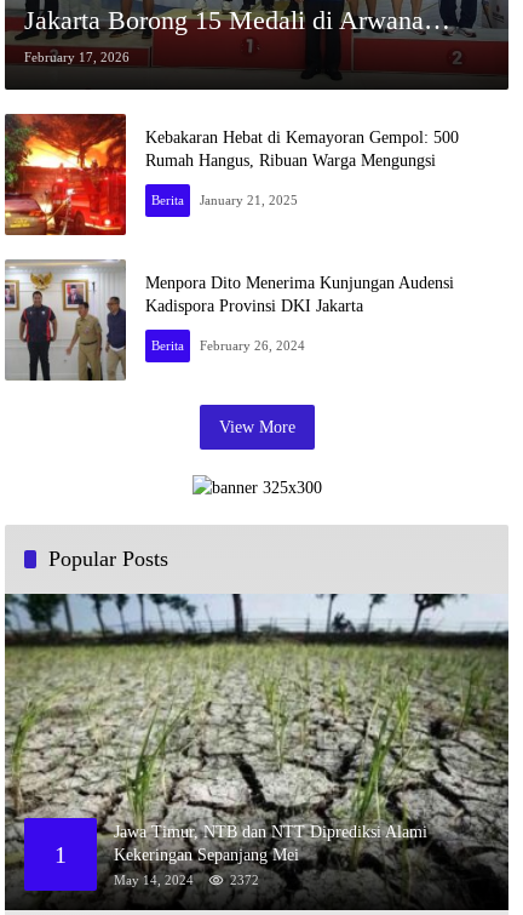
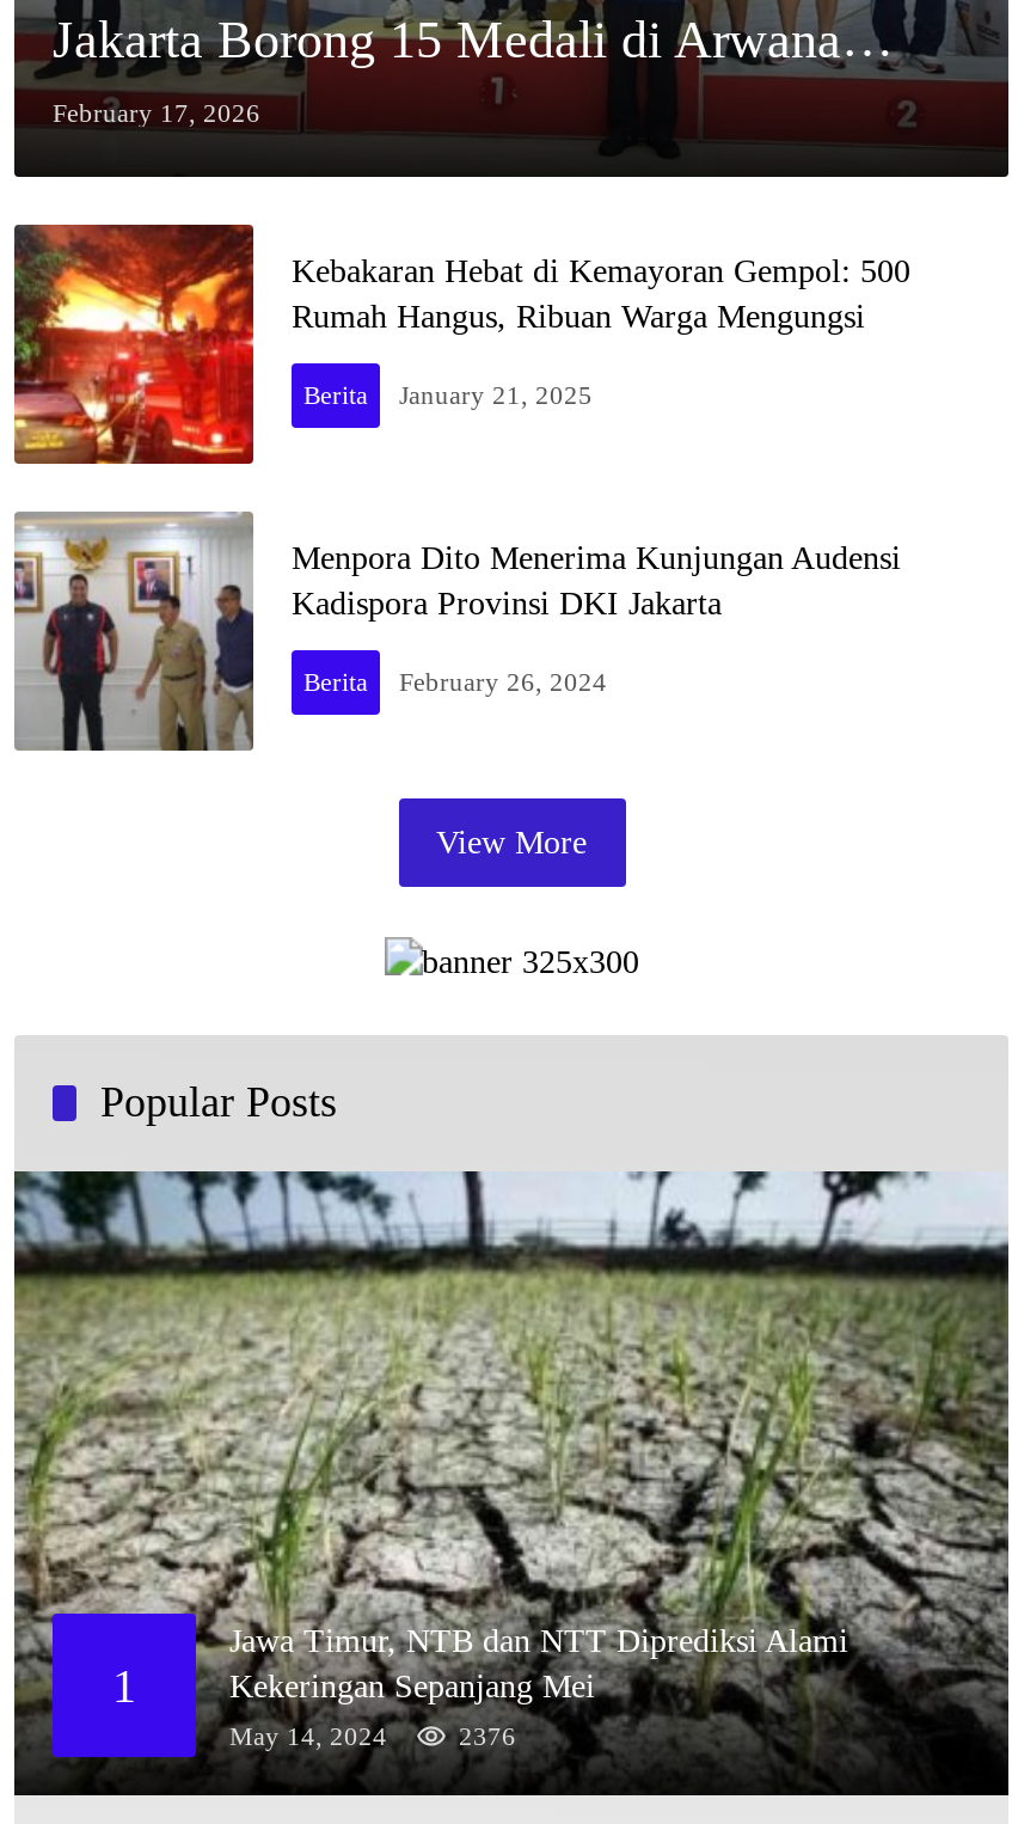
[230,873,259,888] 2372 -> [459,1722,516,1751] 2376

